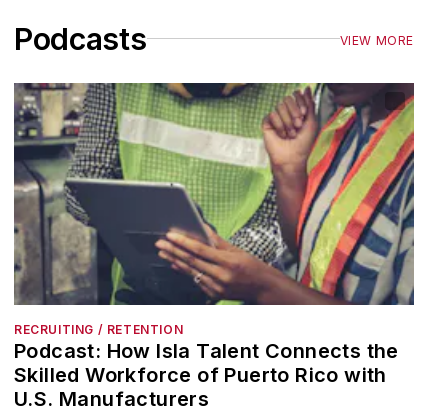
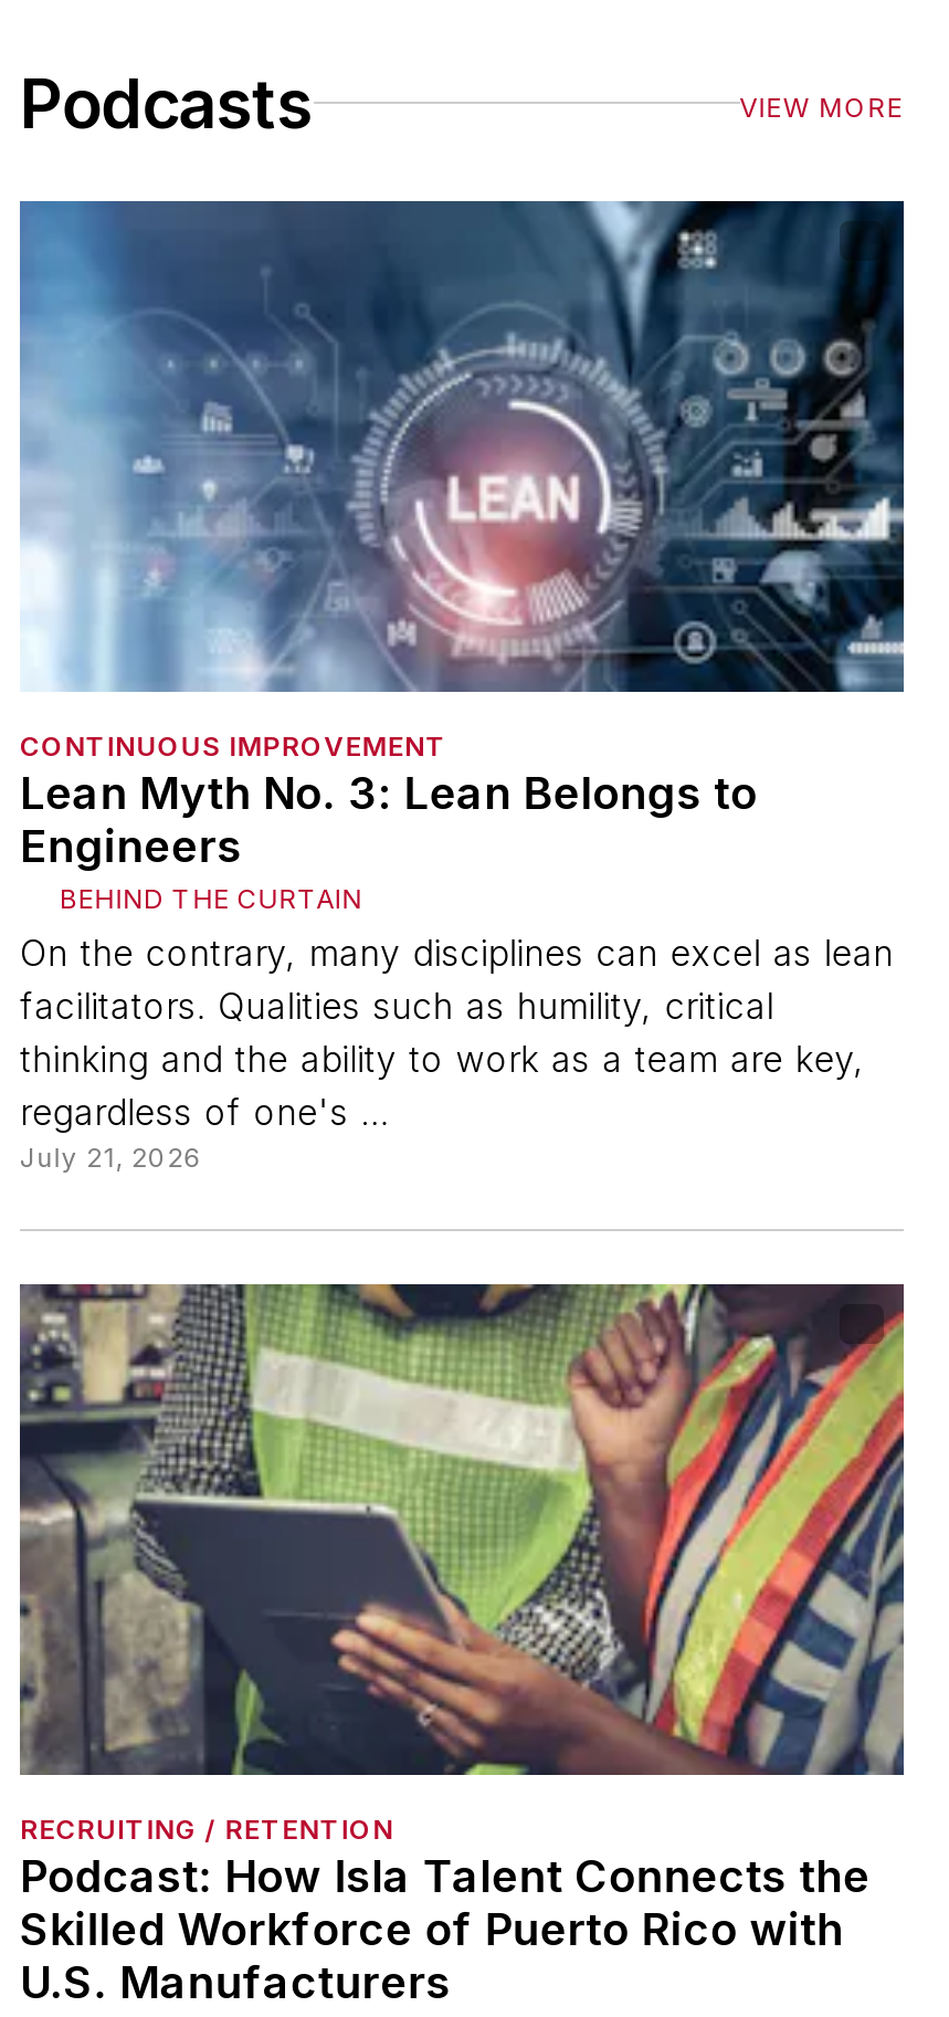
none -> [18,199,906,1174] [image] | CONTINUOUS IMPROVEMENT | Lean Myth No. 3: Lean Belongs to | Engineers | BEHIND THE CURTAIN | On the contrary, many disciplines can excel as lean | facilitators. Qualities such as humility, critical | thinking and the ability to work as a team are key, | regardless of one's ... | July 21, 2026

